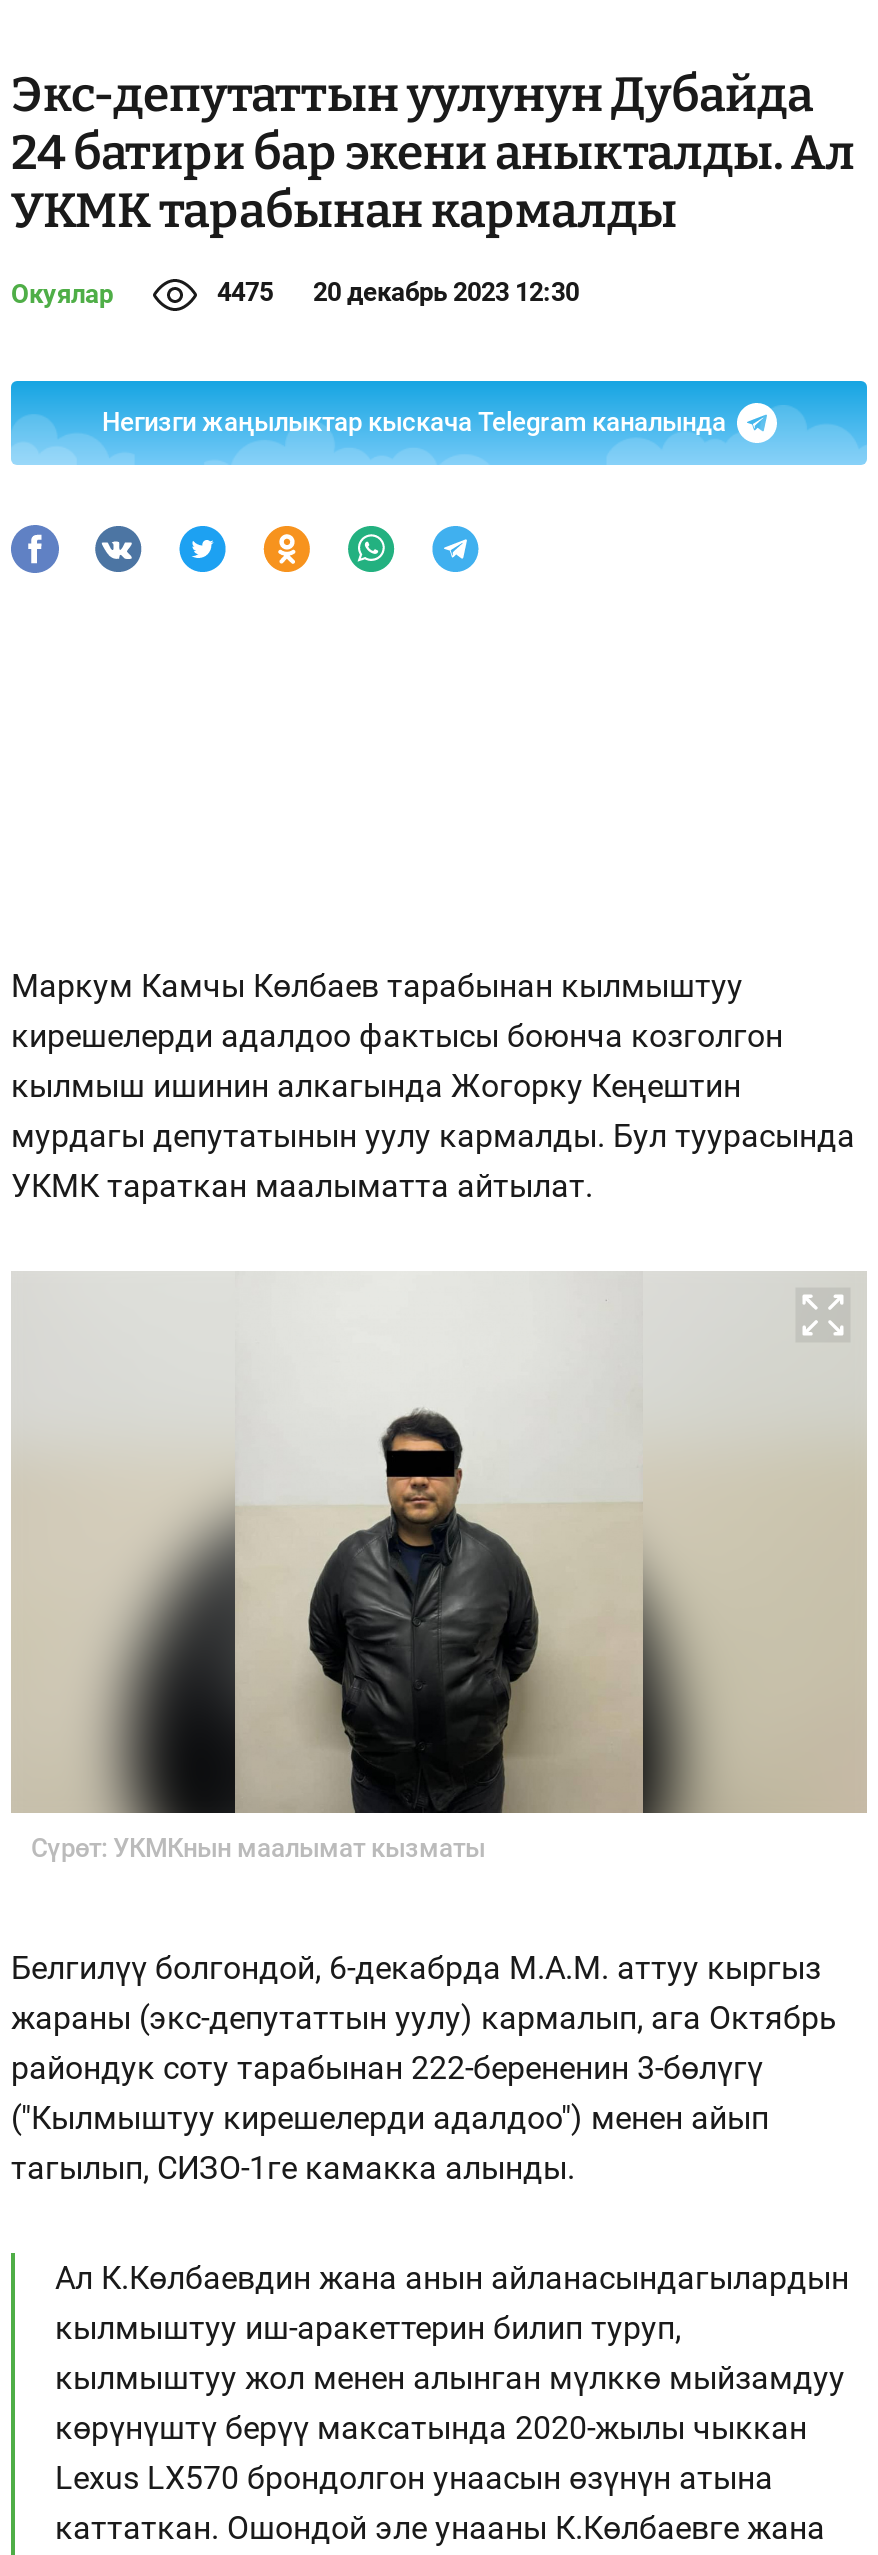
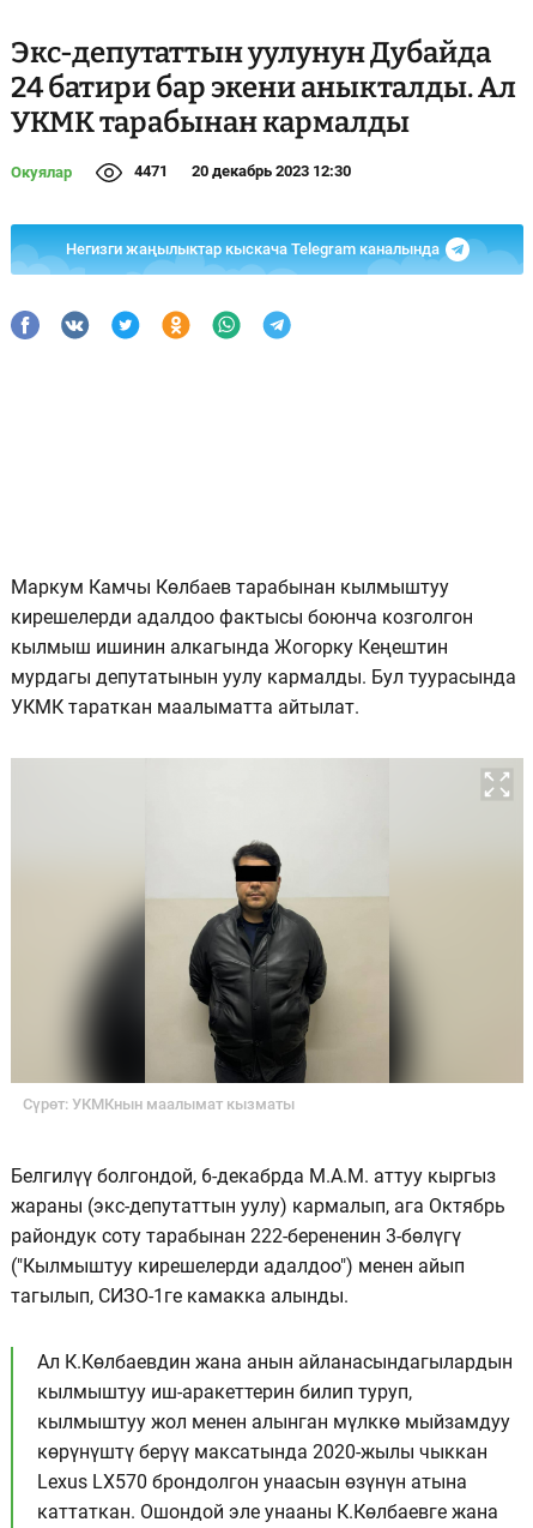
[217,277,579,307] 4475 20 декабрь 2023 12:30 -> [134,162,351,180] 4471 20 декабрь 2023 12:30

